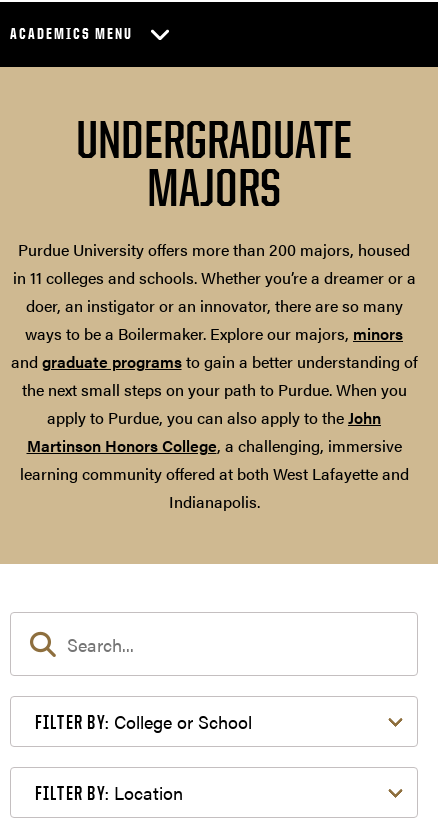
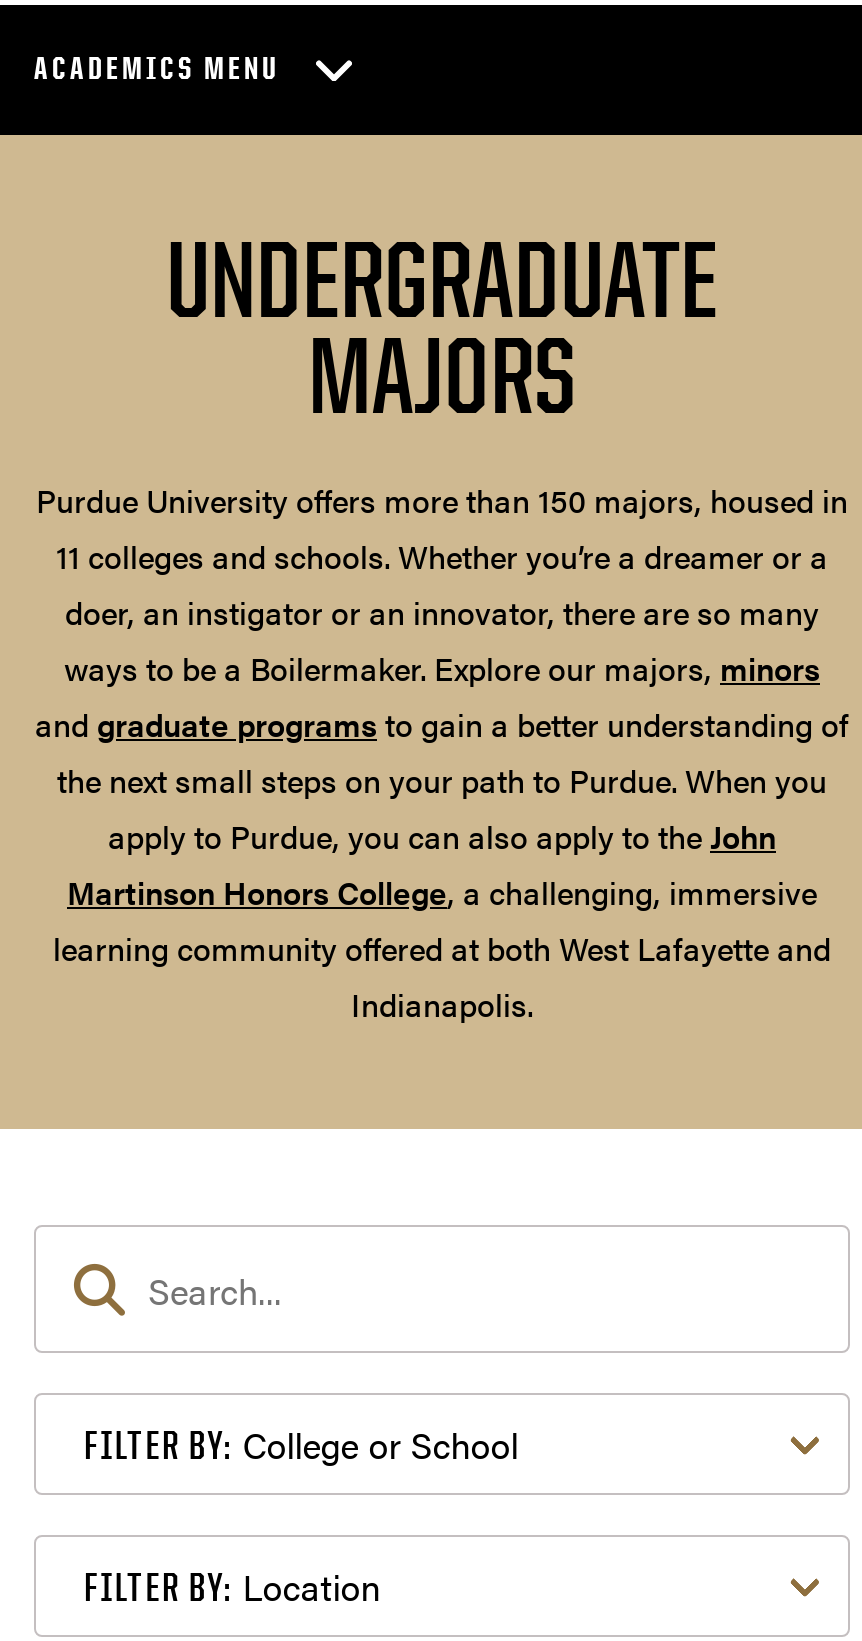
[12,238,415,289] Purdue University offers more than 200 majors, housed | in 11 colleges and schools. Whether you’re a dreamer or a -> [36,477,848,579] Purdue University offers more than 150 majors, housed in | 11 colleges and schools. Whether you’re a dreamer or a

